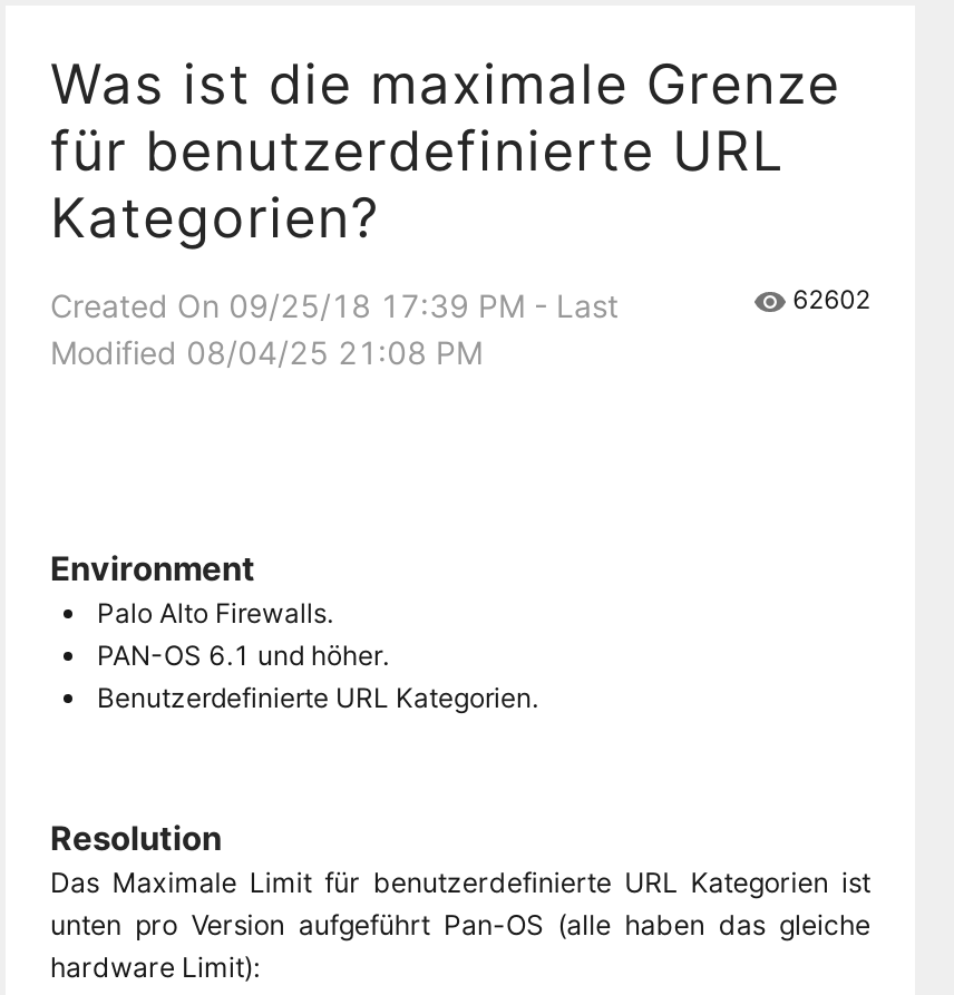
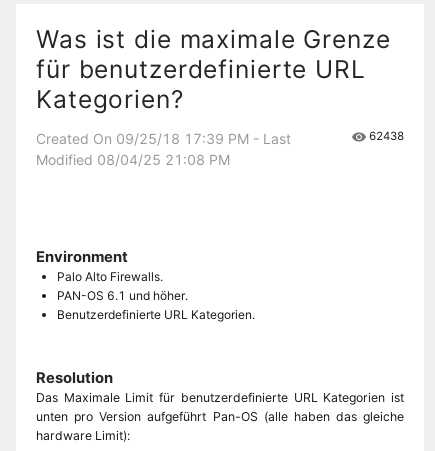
[792,284,870,315] 62602 -> [369,129,404,143] 62438

